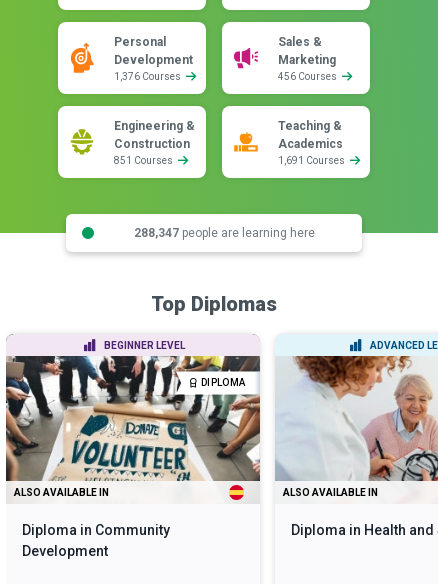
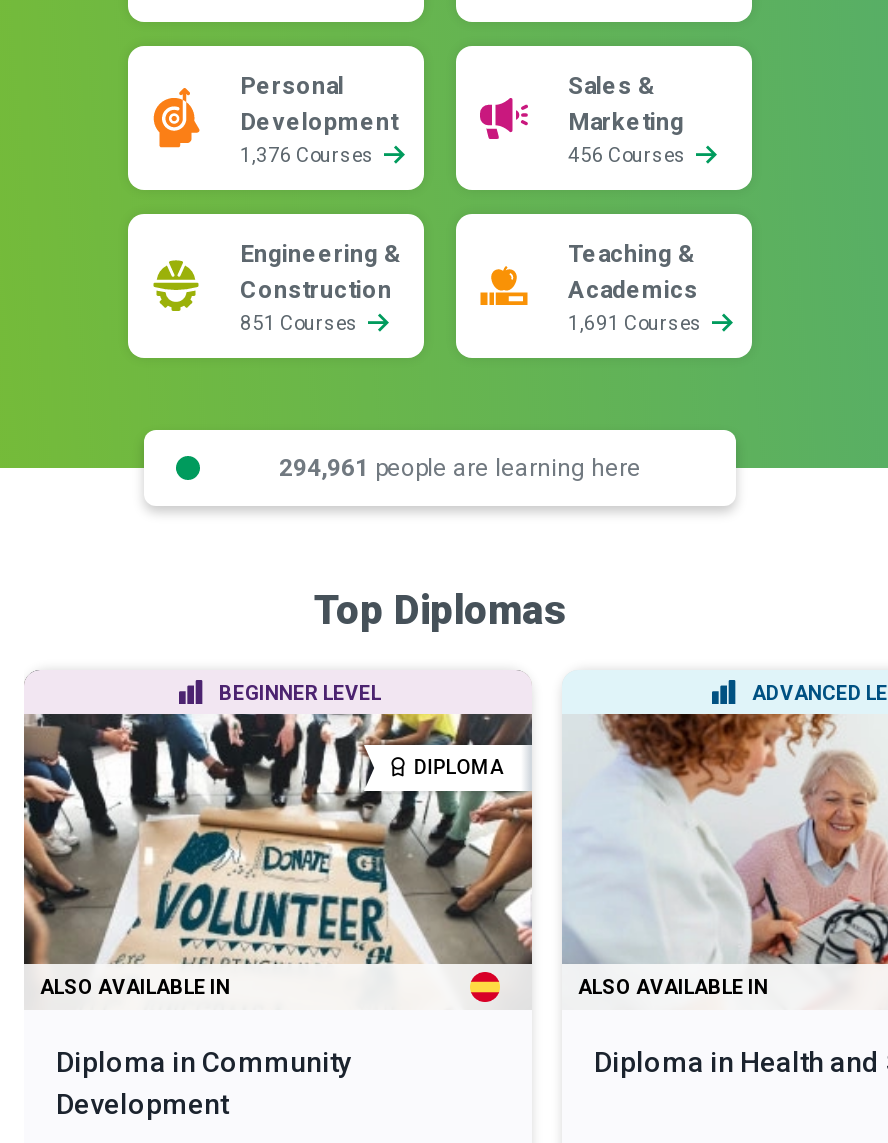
[133,225,314,239] 288,347 people are learning here -> [279,453,641,481] 294,961 people are learning here

